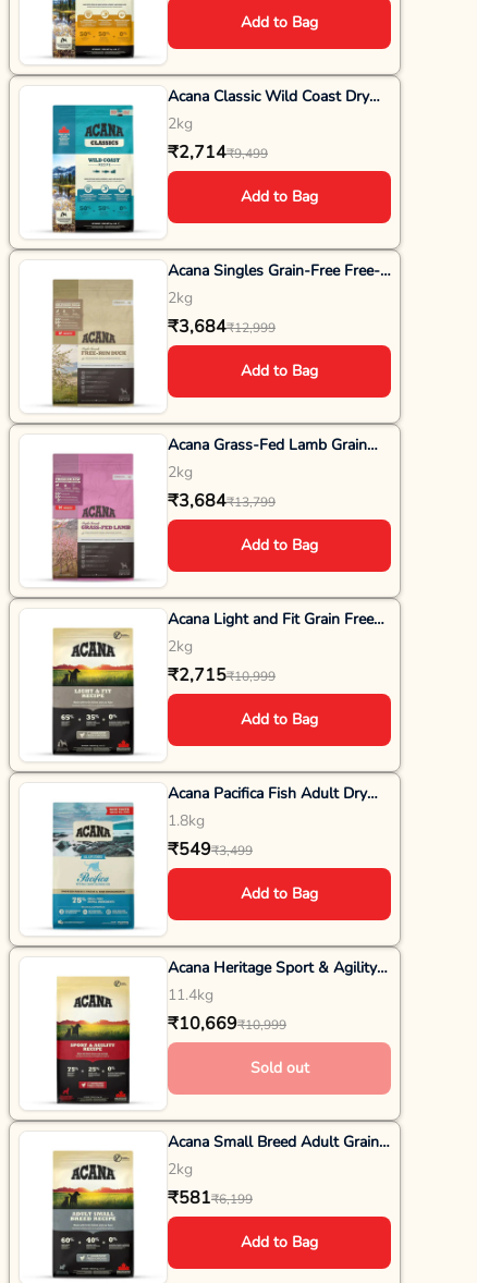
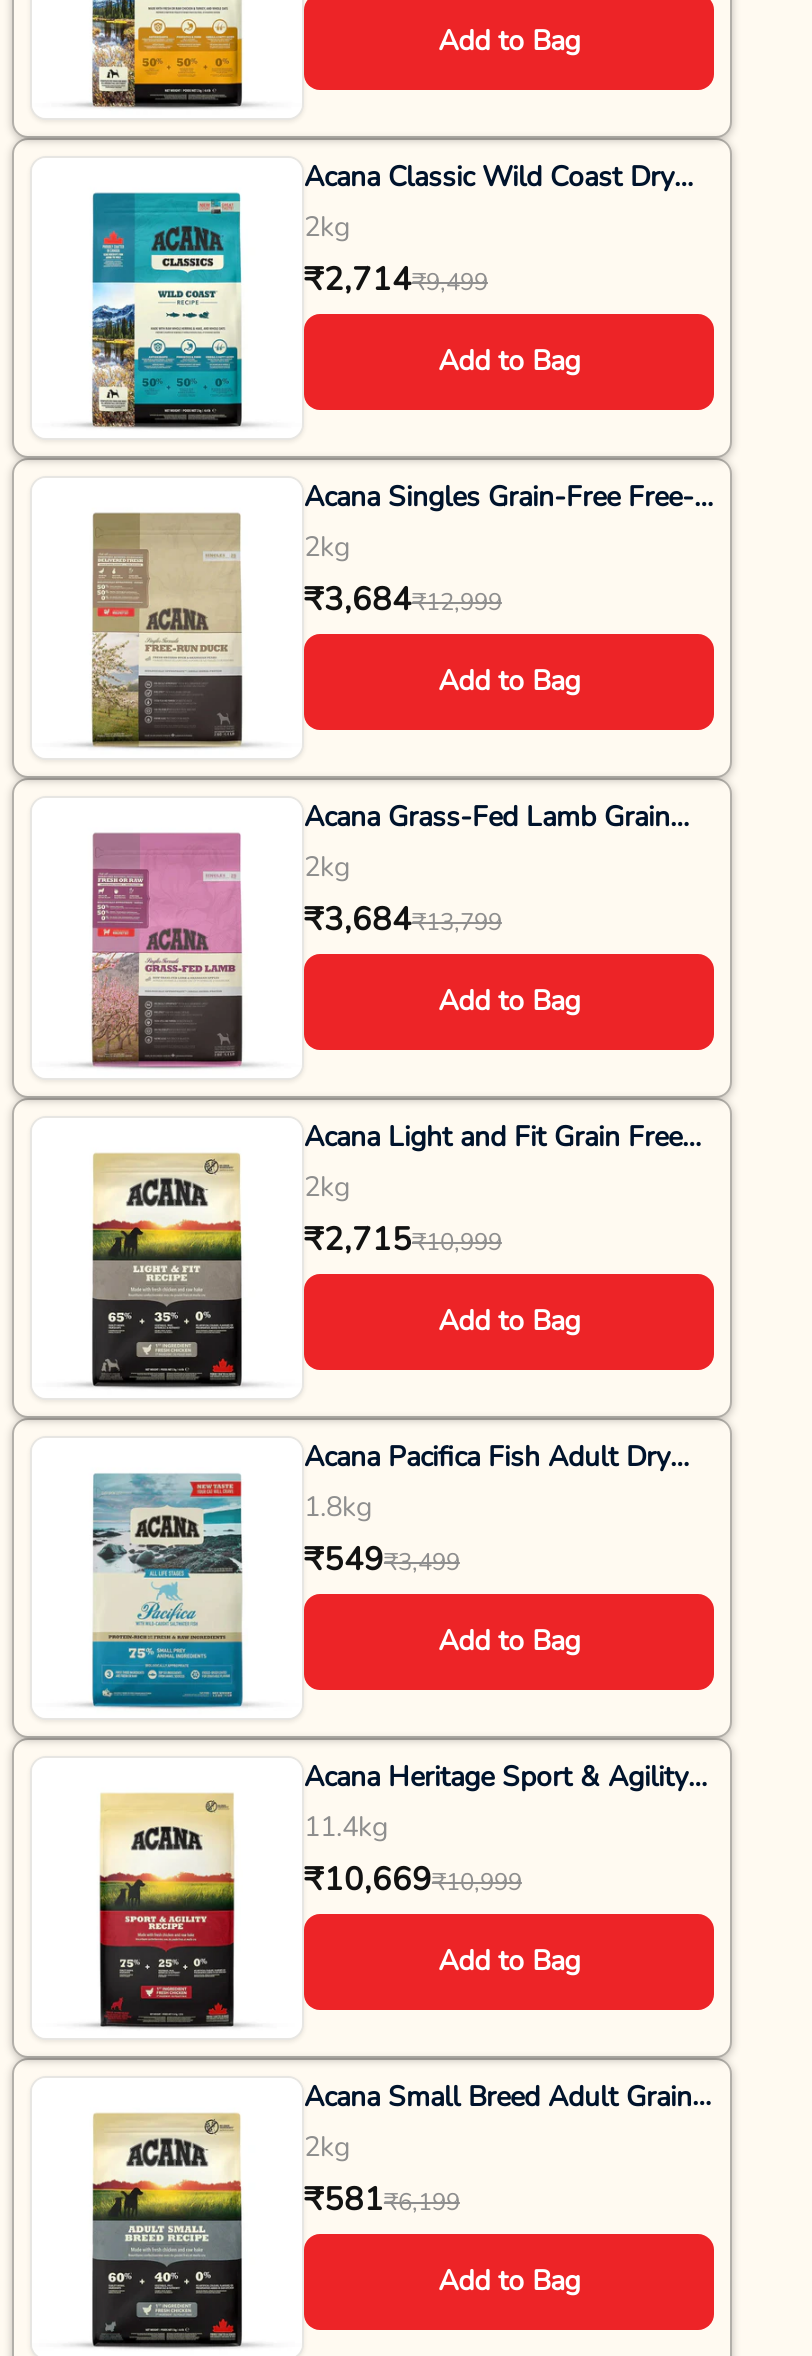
[250,1058,309,1078] Sold out -> [438,1942,580,1980] Add to Bag

